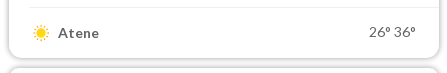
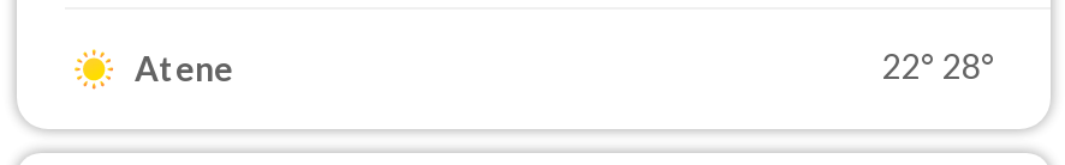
[369,23,416,40] 26° 36° -> [882,46,995,87] 22° 28°

